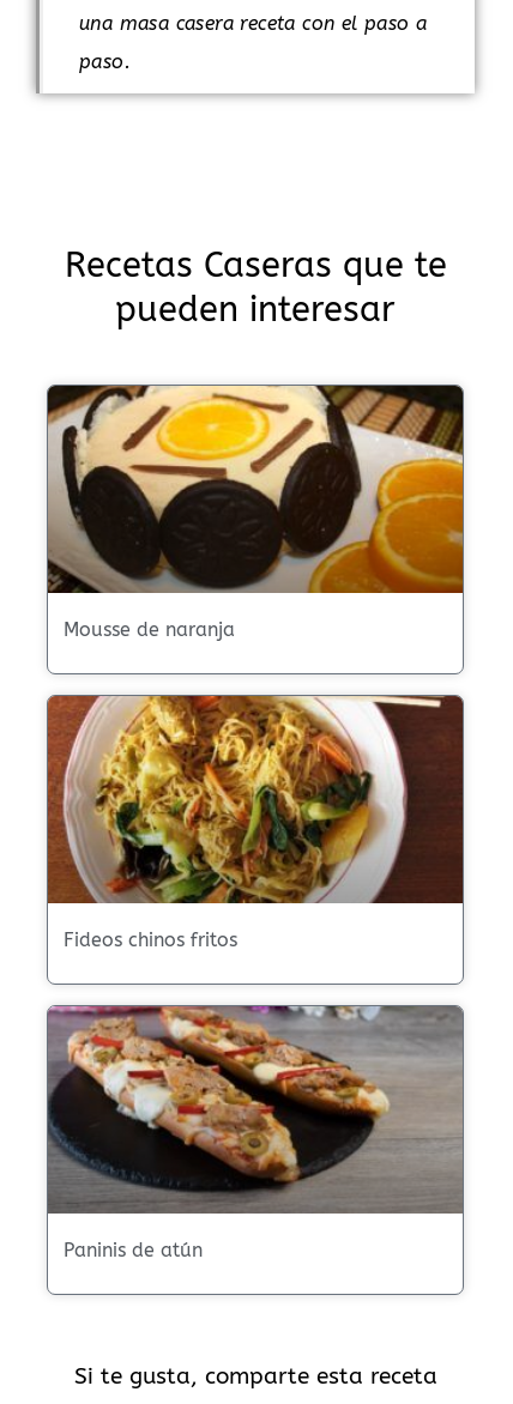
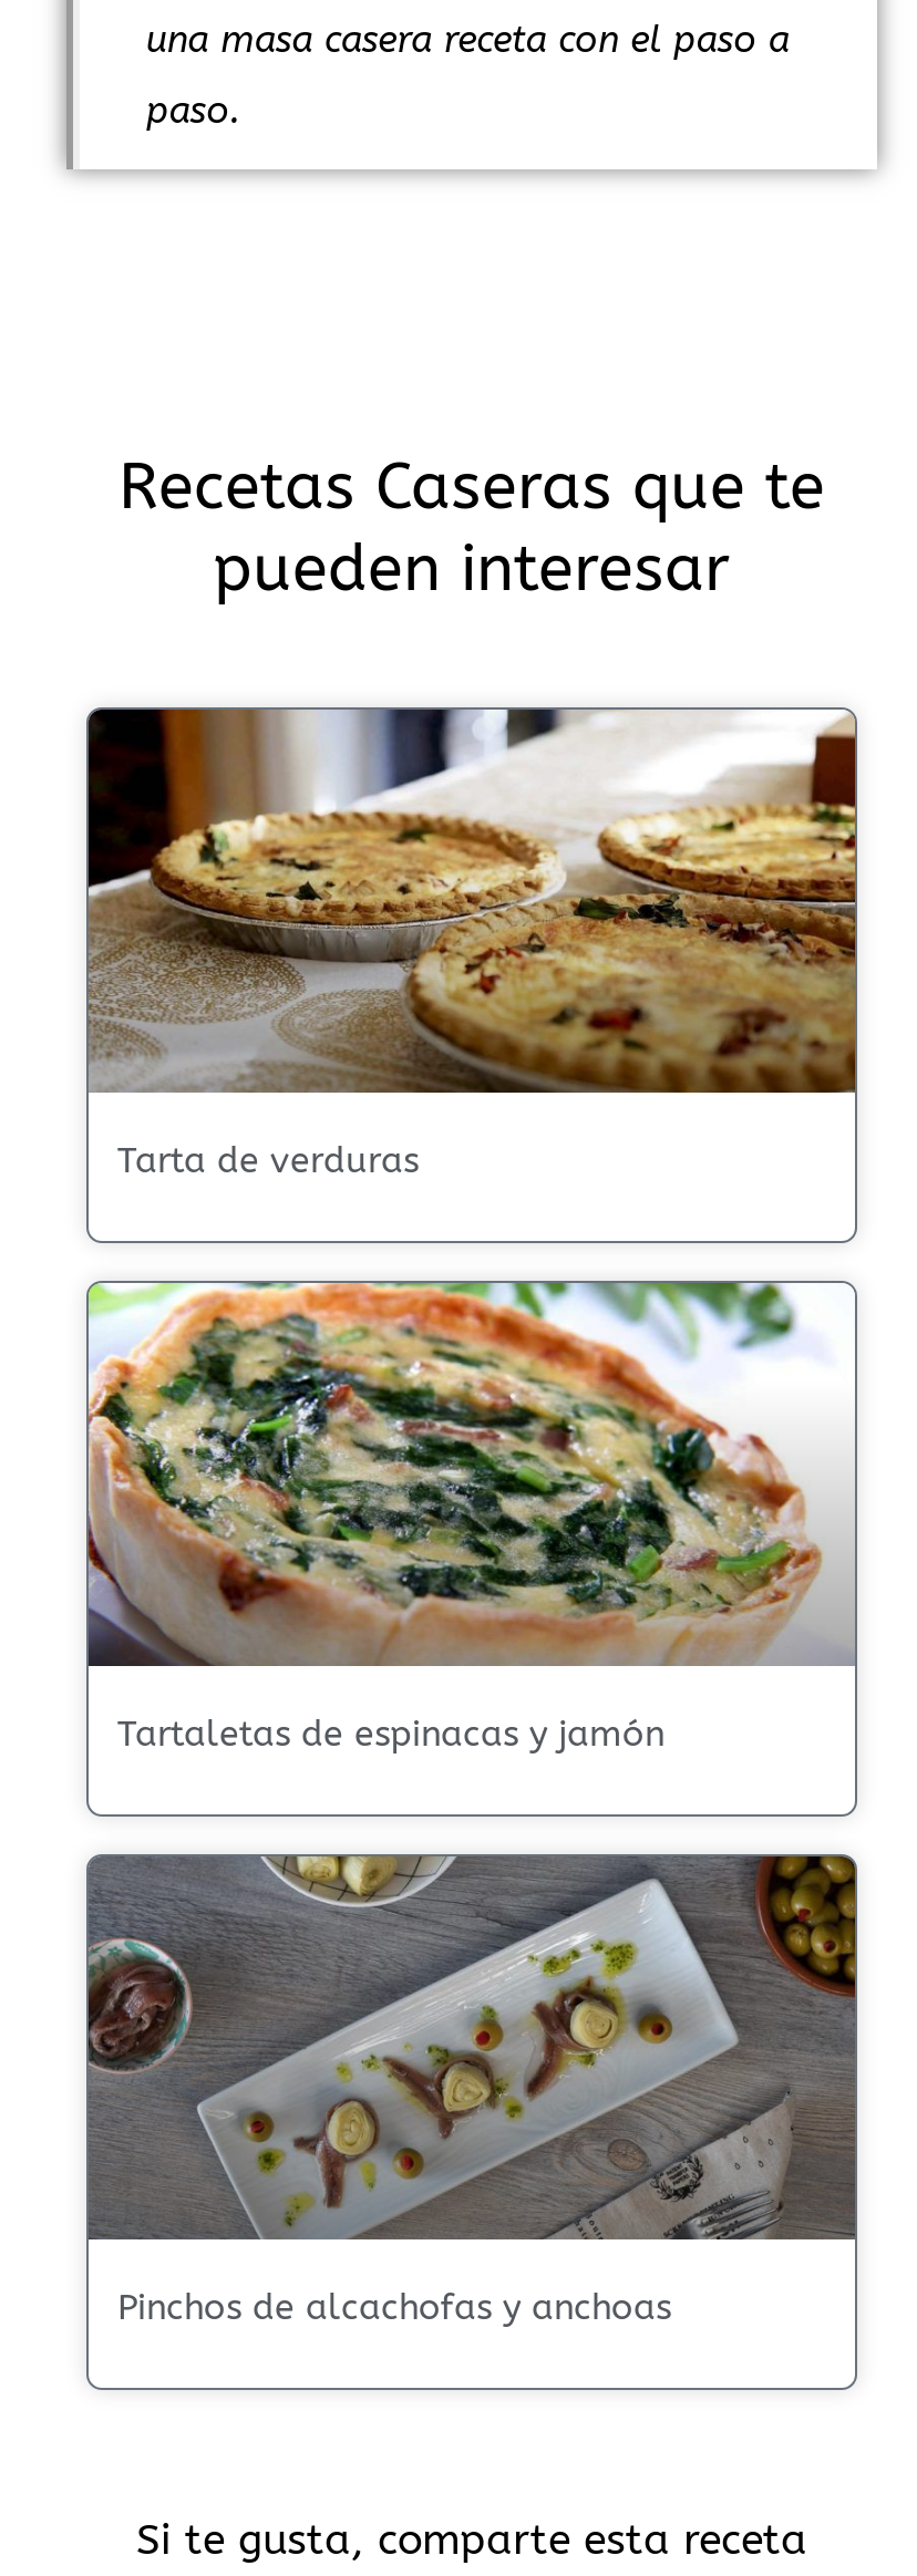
[47,385,464,640] [image] | Mousse de naranja -> [86,707,857,1180] [image] | Tarta de verduras
[47,695,464,951] [image] | Fideos chinos fritos -> [86,1281,857,1753] [image] | Tartaletas de espinacas y jamón
[48,1005,464,1261] [image] | Paninis de atún -> [89,1854,855,2327] [image] | Pinchos de alcachofas y anchoas

